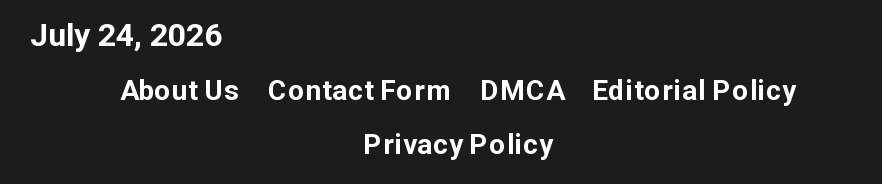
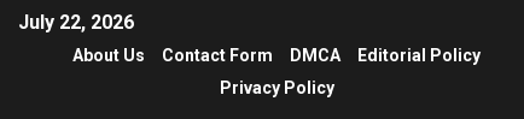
[30,17,222,55] July 24, 2026 -> [18,11,134,34] July 22, 2026

